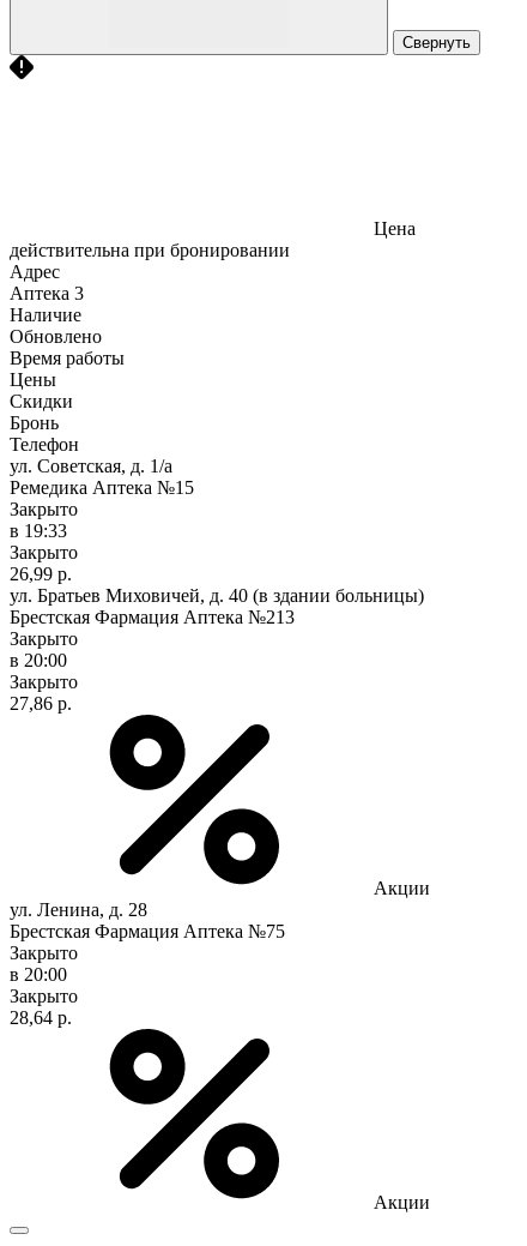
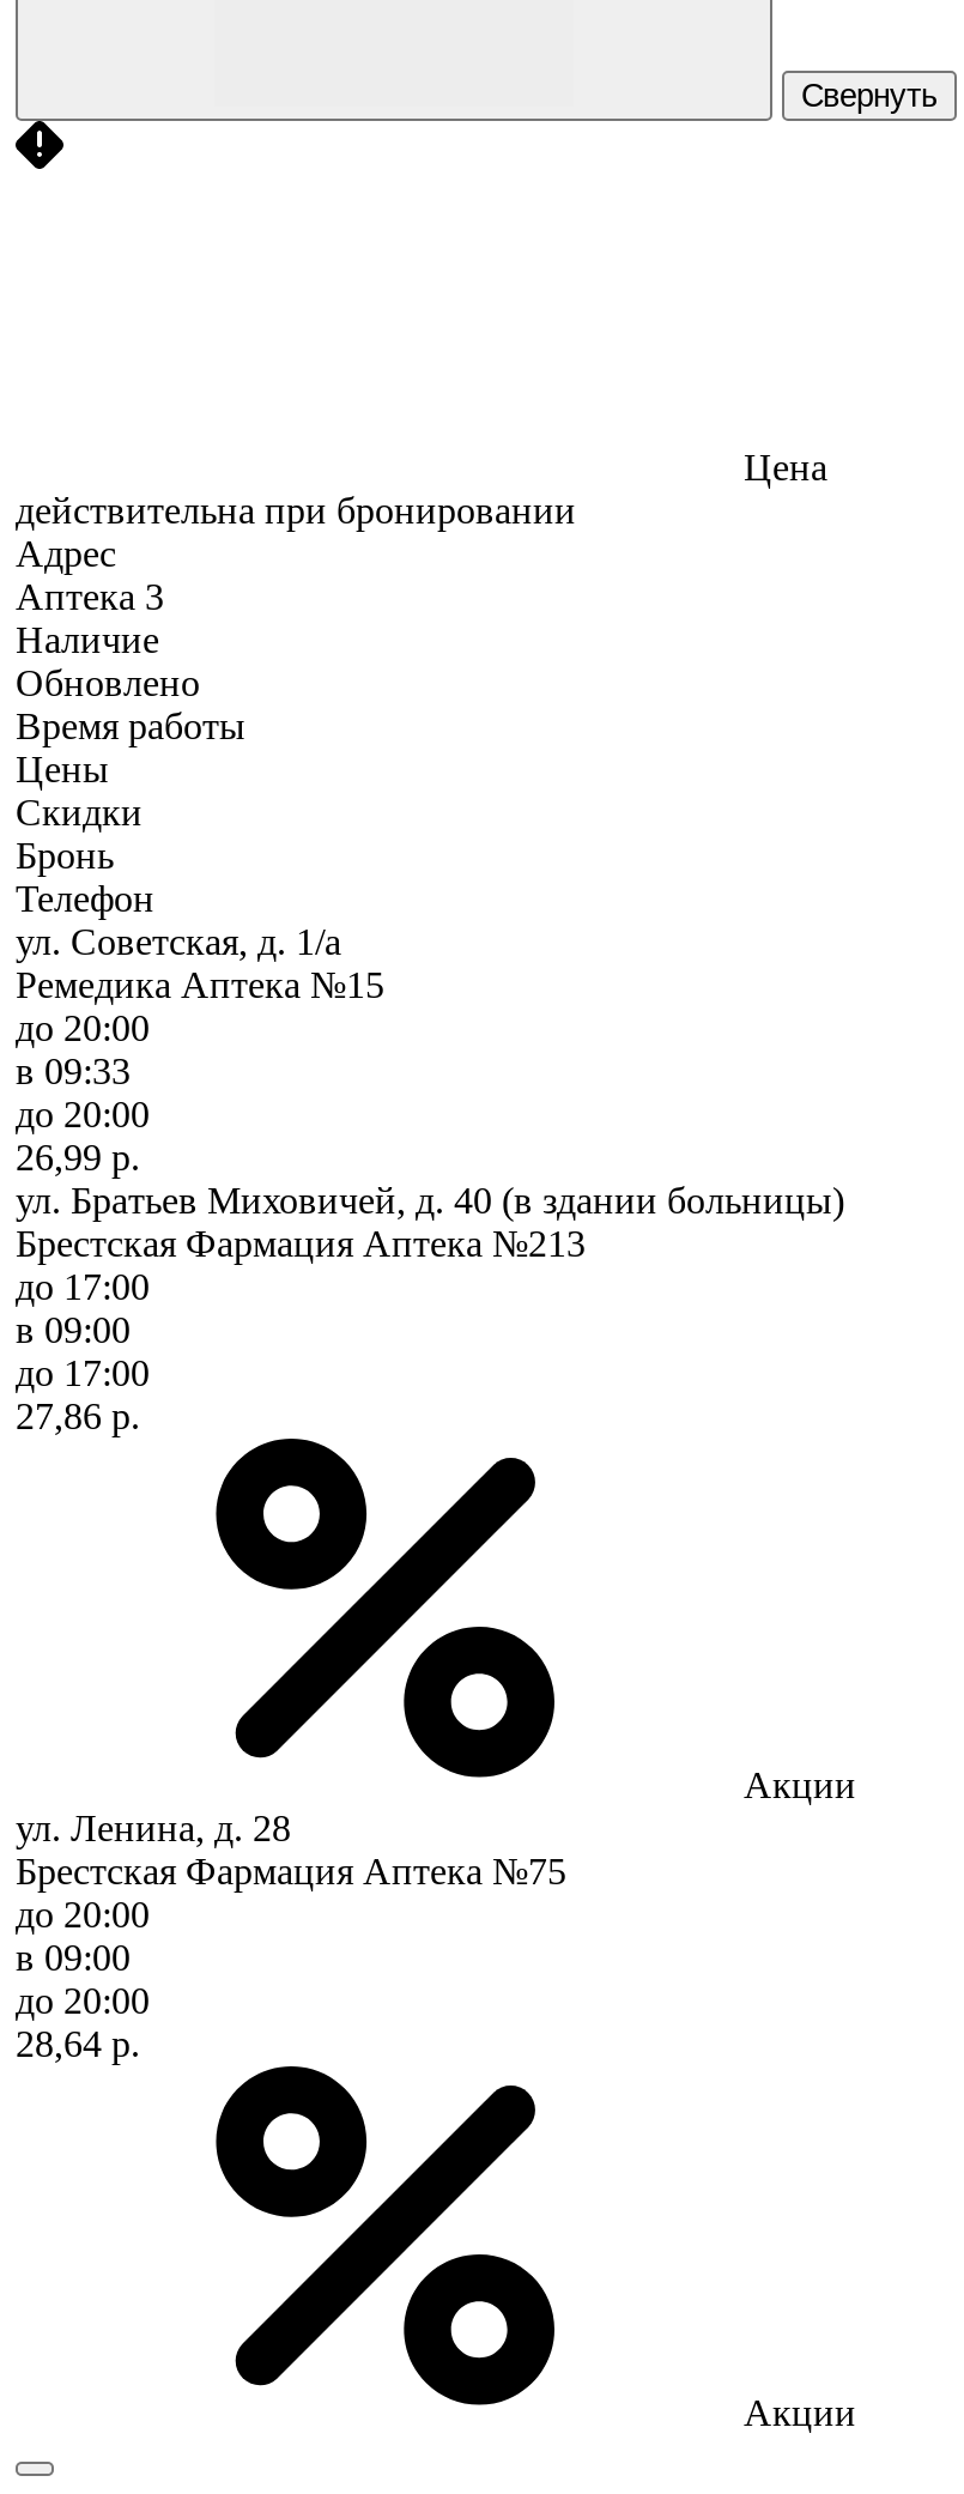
[10,499,78,562] Закрыто | в 19:33 | Закрыто -> [16,1007,150,1134] до 20:00 | в 09:33 | до 20:00
[10,628,78,692] Закрыто | в 20:00 | Закрыто -> [16,1266,150,1393] до 17:00 | в 09:00 | до 17:00
[10,942,78,1006] Закрыто | в 20:00 | Закрыто -> [16,1893,150,2020] до 20:00 | в 09:00 | до 20:00

